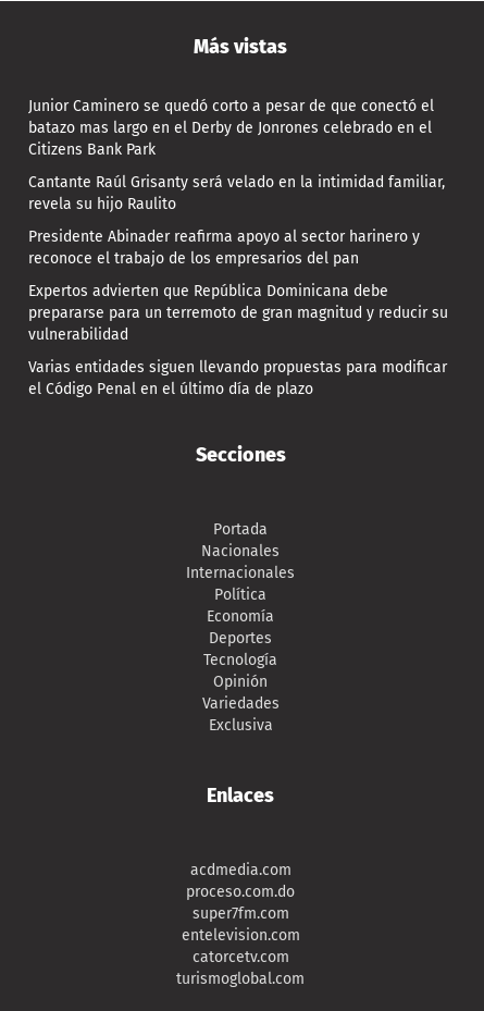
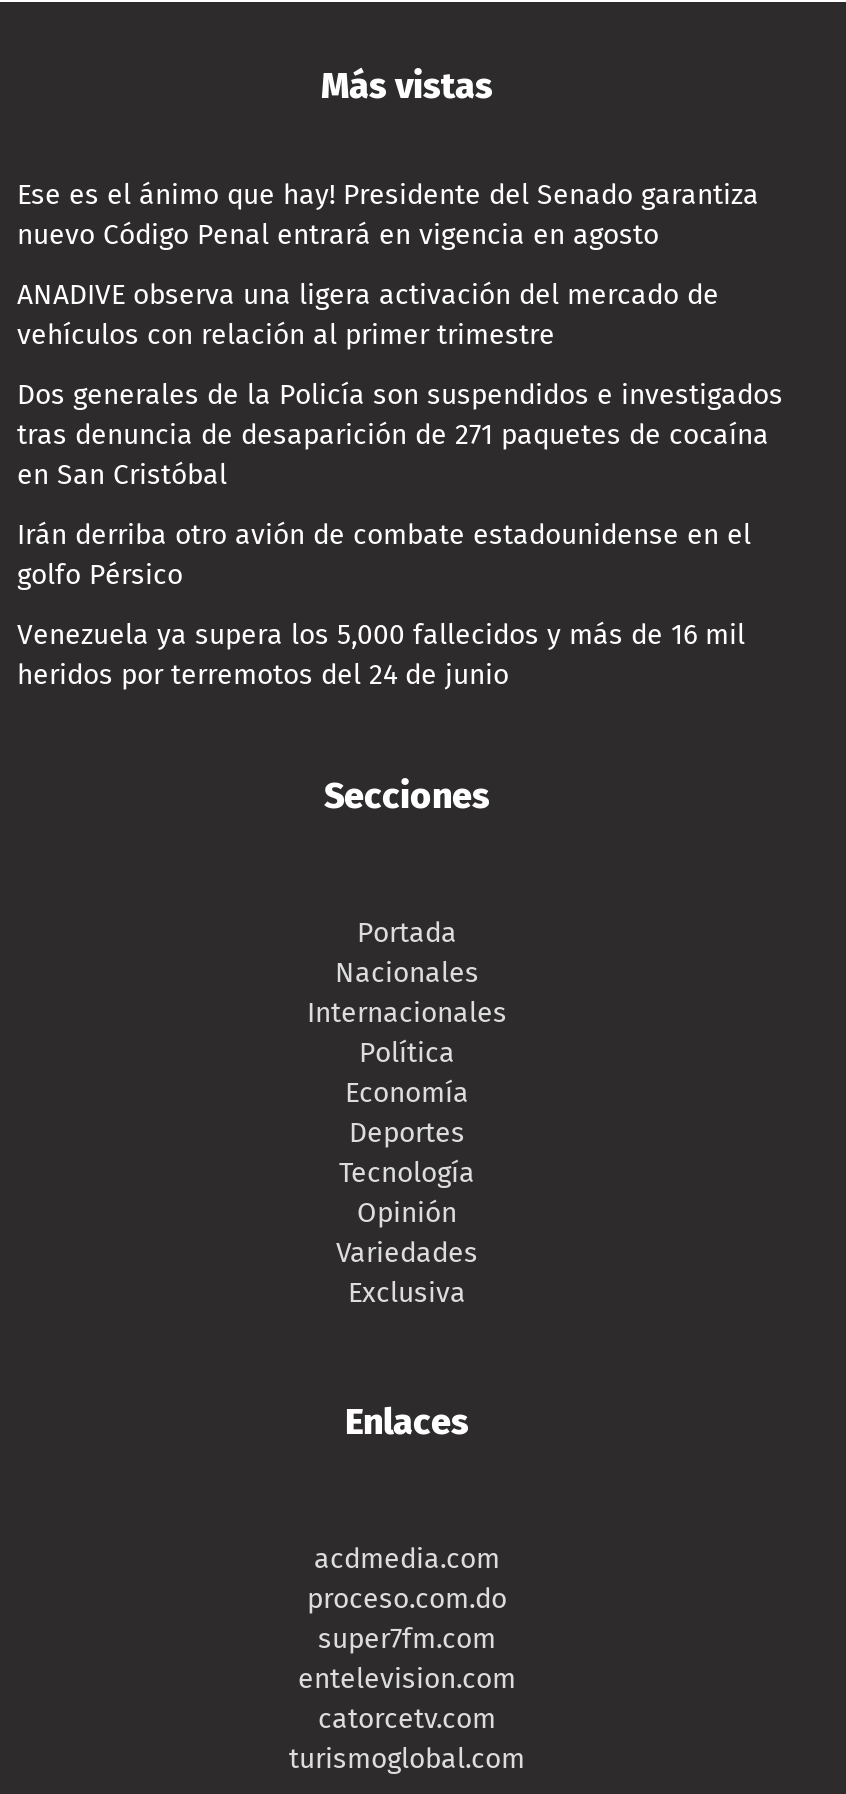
[28,97,434,159] Junior Caminero se quedó corto a pesar de que conectó el | batazo mas largo en el Derby de Jonrones celebrado en el | Citizens Bank Park -> [17,178,759,252] Ese es el ánimo que hay! Presidente del Senado garantiza | nuevo Código Penal entrará en vigencia en agosto
[28,173,445,213] Cantante Raúl Grisanty será velado en la intimidad familiar, | revela su hijo Raulito -> [17,278,719,352] ANADIVE observa una ligera activación del mercado de | vehículos con relación al primer trimestre
[28,227,420,267] Presidente Abinader reafirma apoyo al sector harinero y | reconoce el trabajo de los empresarios del pan -> [17,378,783,492] Dos generales de la Policía son suspendidos e investigados | tras denuncia de desaparición de 271 paquetes de cocaína | en San Cristóbal
[28,282,448,344] Expertos advierten que República Dominicana debe | prepararse para un terremoto de gran magnitud y reducir su | vulnerabilidad -> [17,518,751,592] Irán derriba otro avión de combate estadounidense en el | golfo Pérsico
[28,358,447,398] Varias entidades siguen llevando propuestas para modificar | el Código Penal en el último día de plazo -> [17,618,745,692] Venezuela ya supera los 5,000 fallecidos y más de 16 mil | heridos por terremotos del 24 de junio

